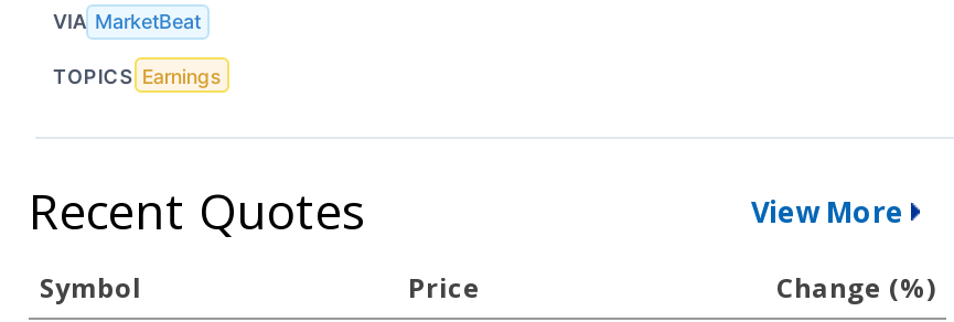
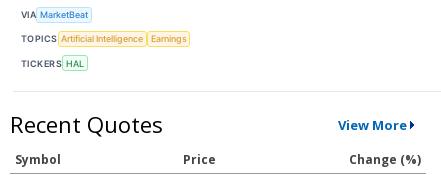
[53,63,221,87] TOPICS Earnings -> [21,33,187,69] TOPICS Artificial Intelligence | Earnings | TICKERS HAL

